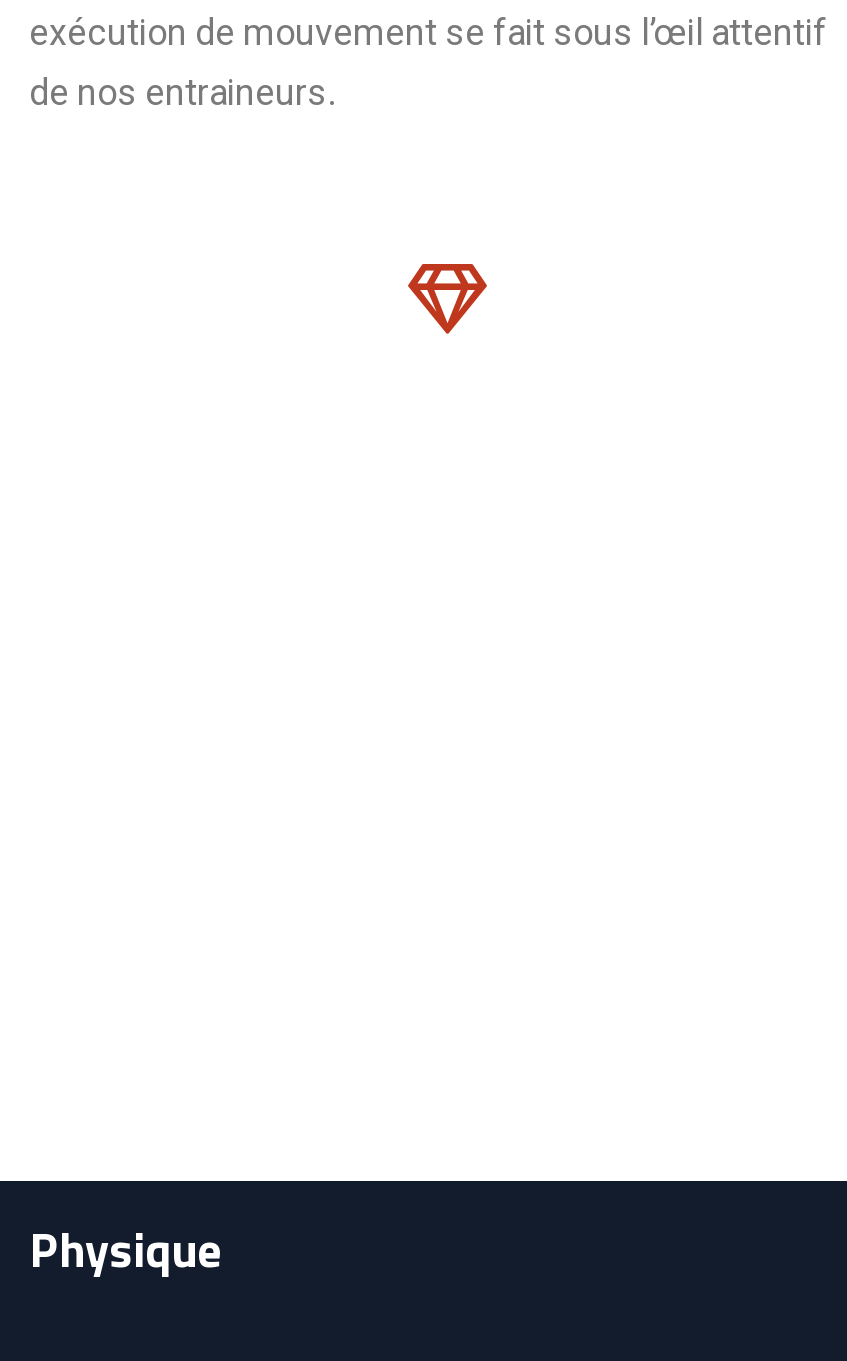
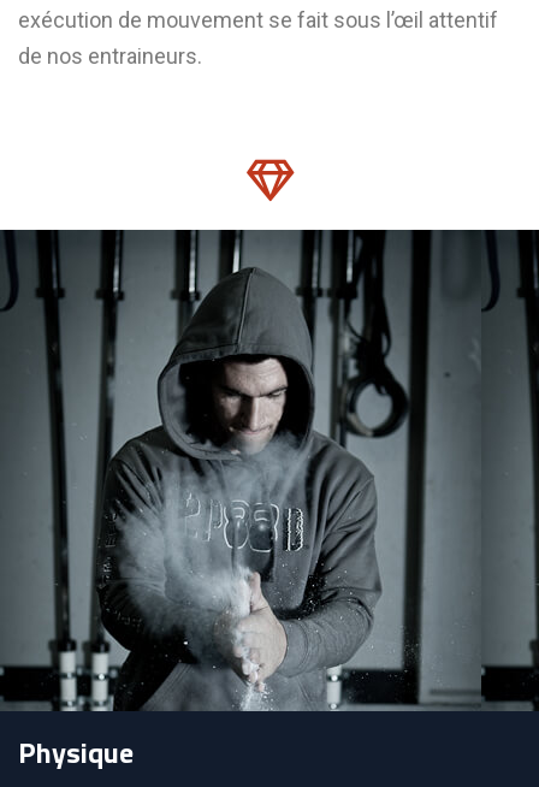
none -> [4,229,535,711] [image]

